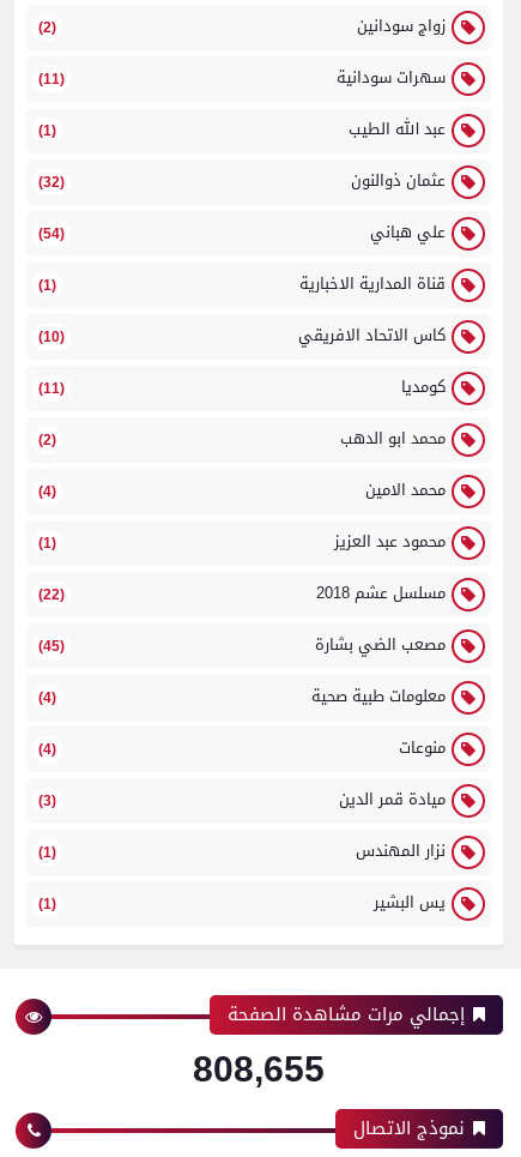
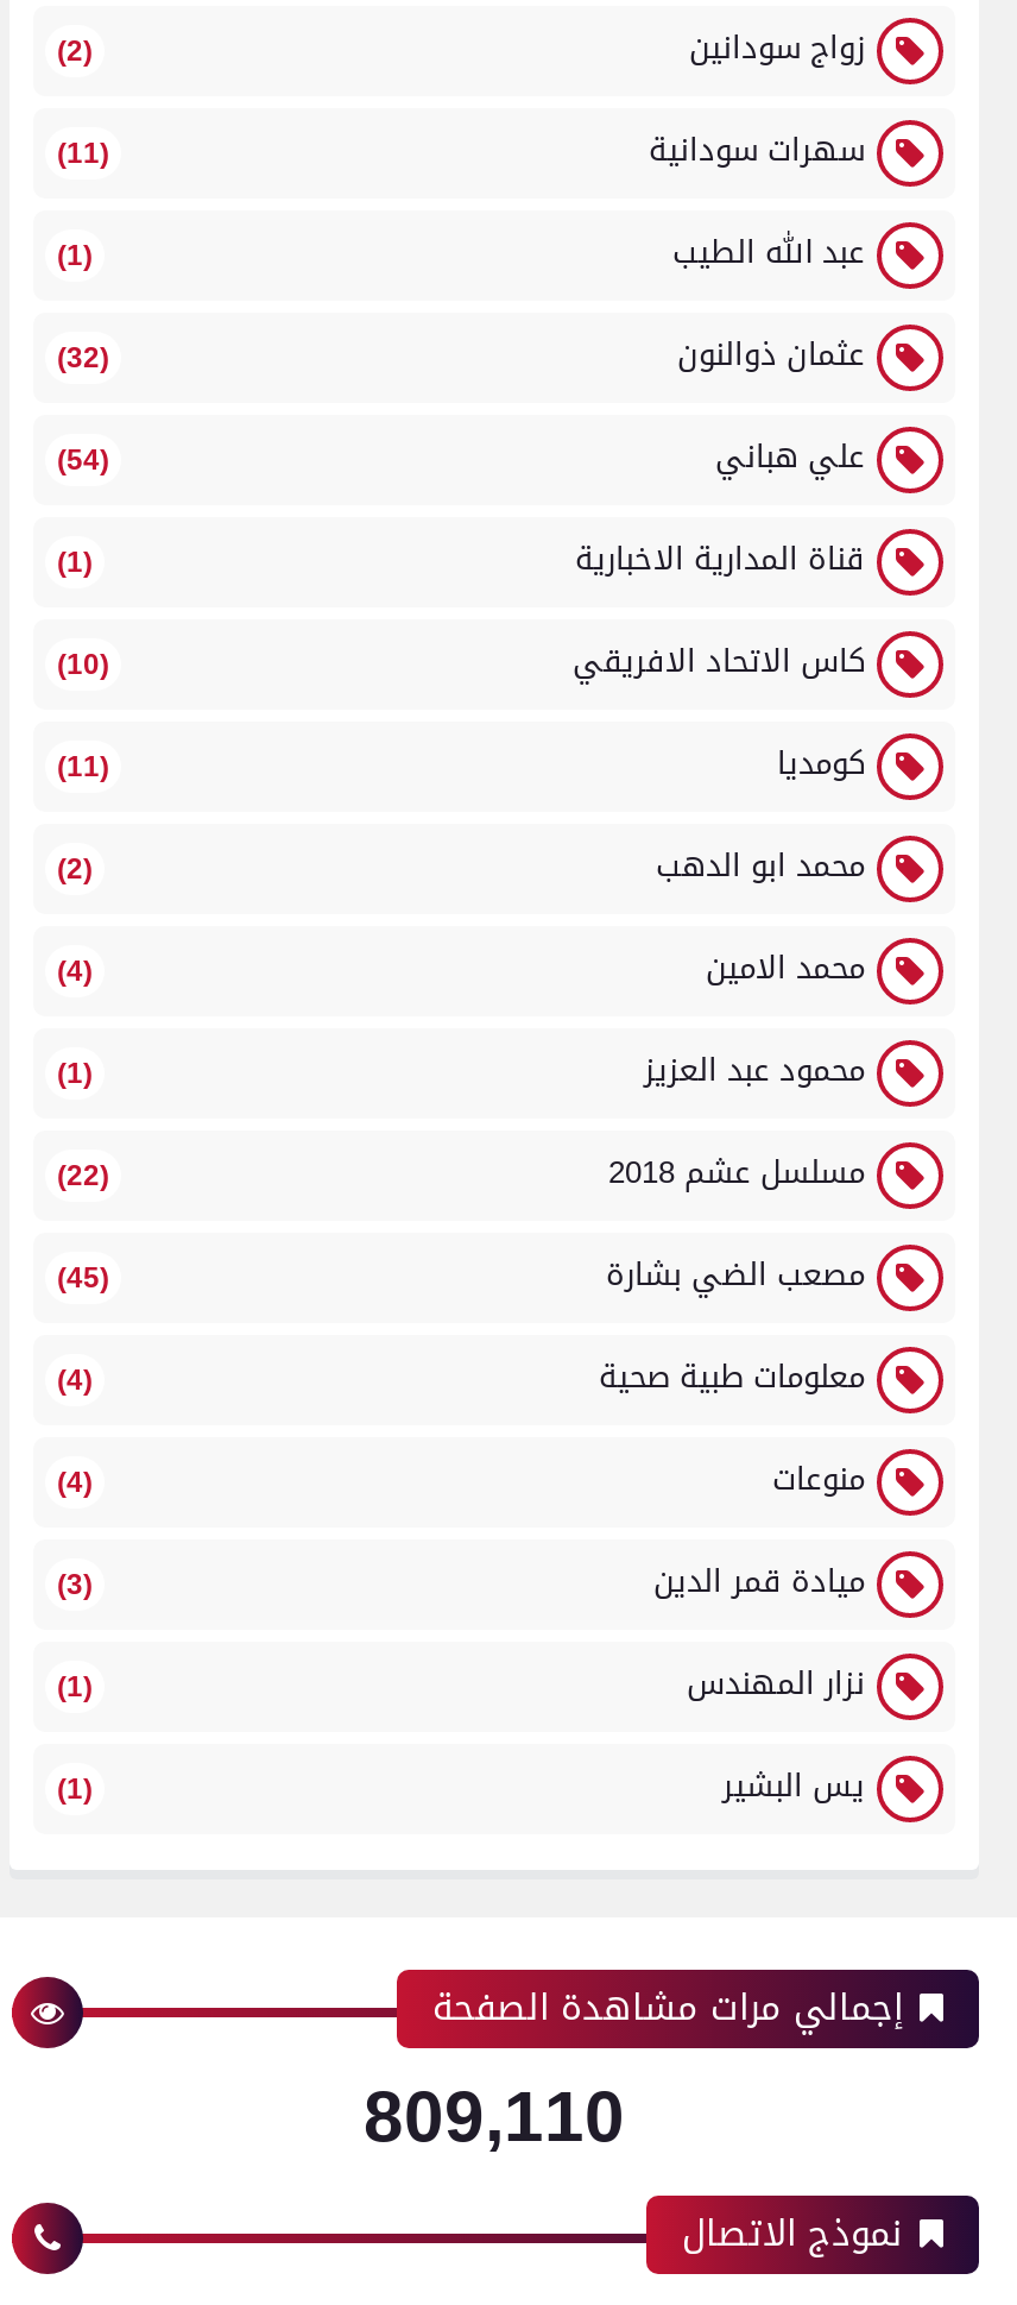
[193,1036,325,1103] 808,655 -> [364,2051,625,2184] 809,110

